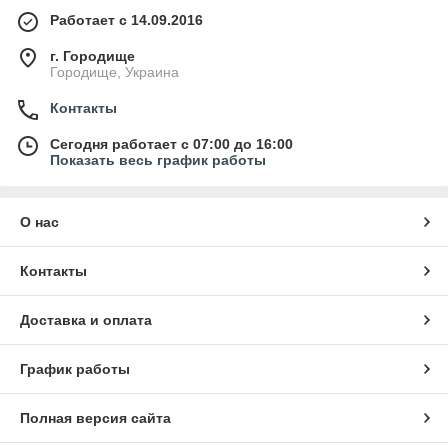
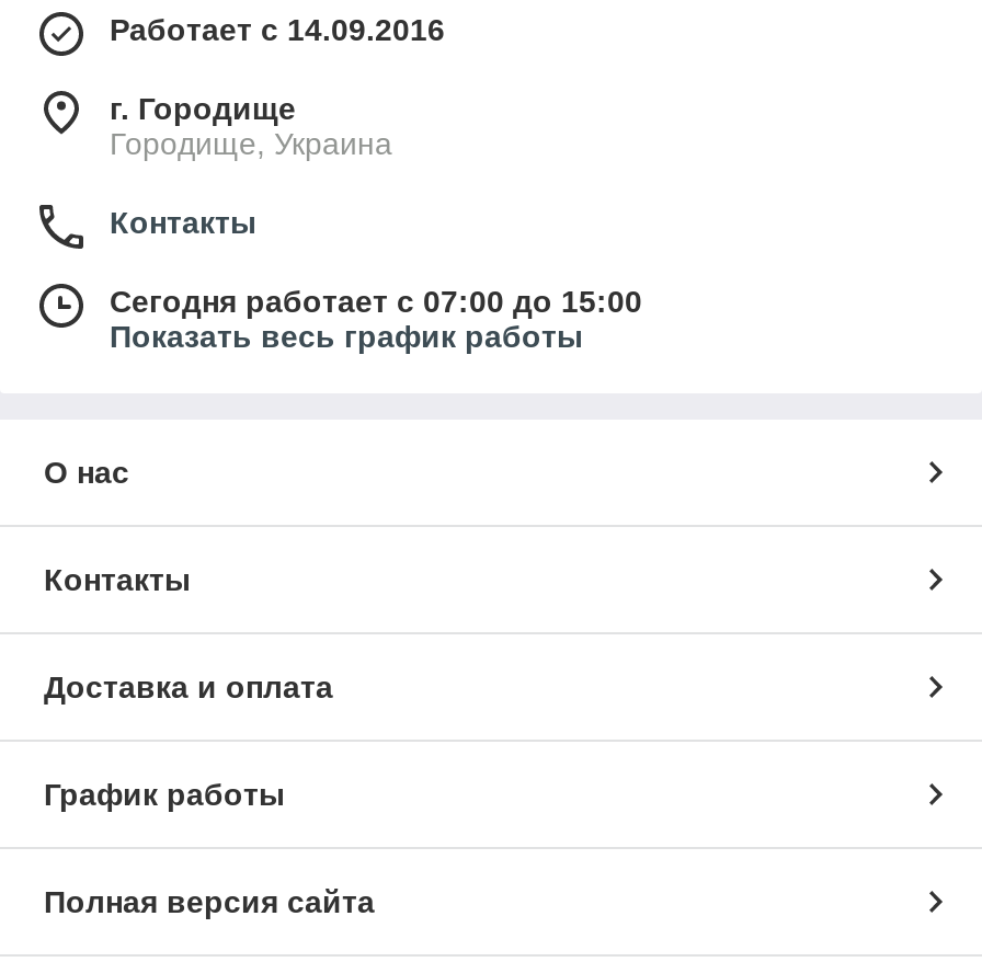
[50,136,293,152] Сегодня работает с 07:00 до 16:00 -> [110,283,642,318] Сегодня работает с 07:00 до 15:00

